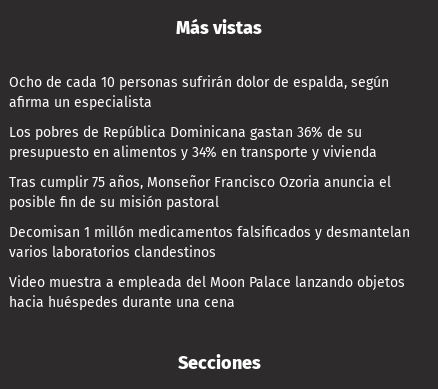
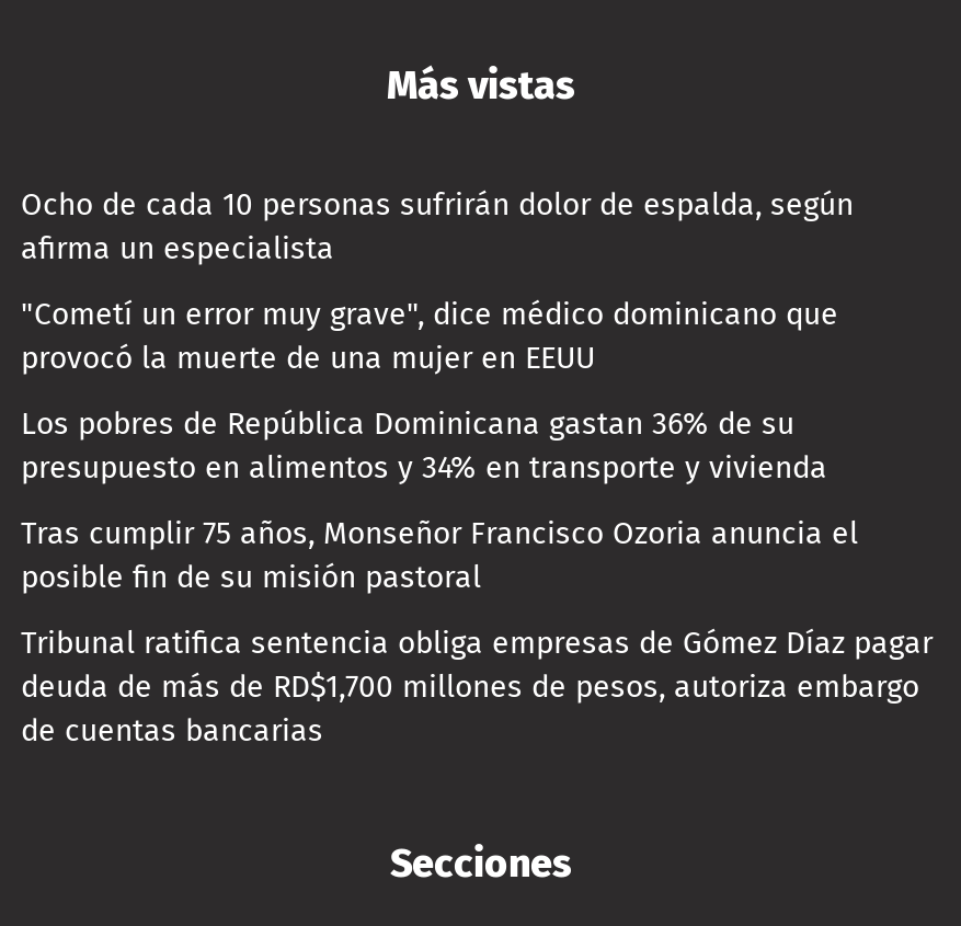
none -> [21,297,838,378] "Cometí un error muy grave", dice médico dominicano que | provocó la muerte de una mujer en EEUU
moved [9,124,391,211] -> [21,406,858,597]: Los pobres de República Dominicana gastan 36% de su | presupuesto en alimentos y 34% en transporte y vivienda | Tras cumplir 75 años, Monseñor Francisco Ozoria anuncia el | posible fin de su misión pastoral
[9,224,410,311] Decomisan 1 millón medicamentos falsificados y desmantelan | varios laboratorios clandestinos | Video muestra a empleada del Moon Palace lanzando objetos | hacia huéspedes durante una cena -> [21,625,933,750] Tribunal ratifica sentencia obliga empresas de Gómez Díaz pagar | deuda de más de RD$1,700 millones de pesos, autoriza embargo | de cuentas bancarias

